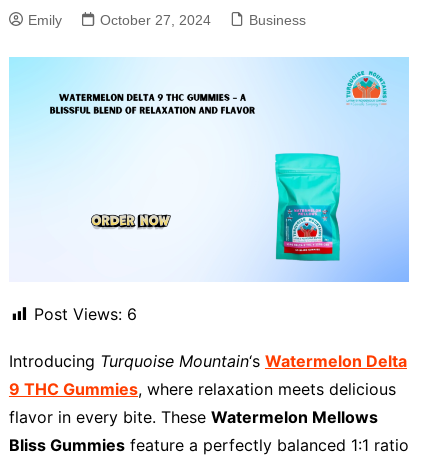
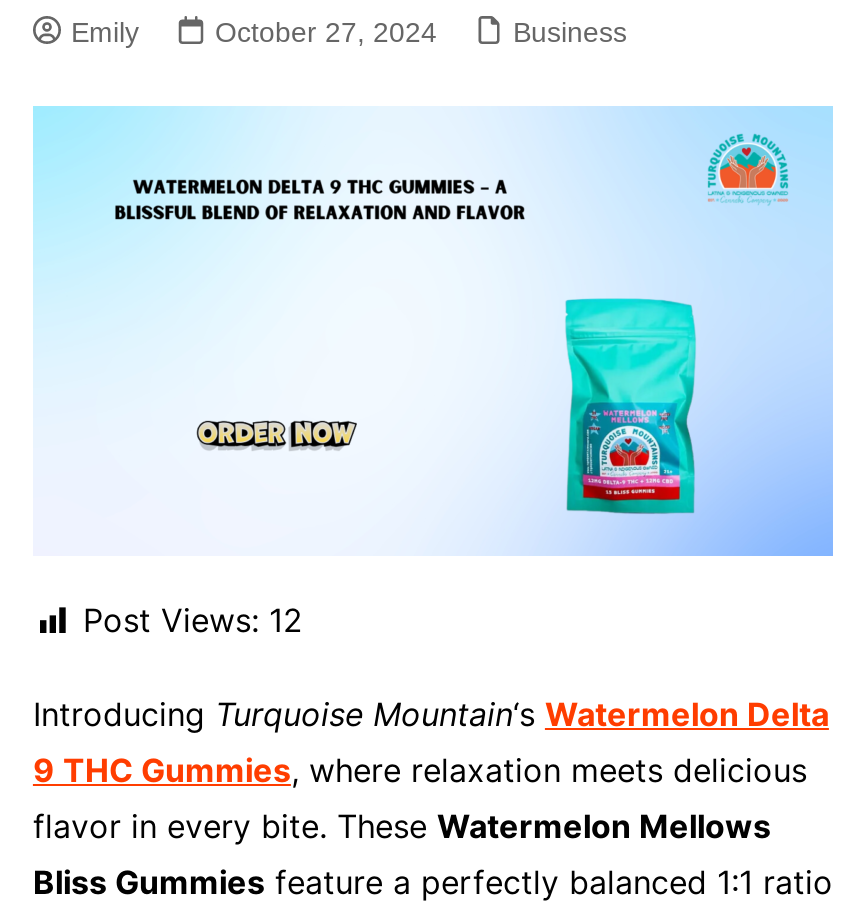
[34,304,137,324] Post Views: 6 -> [83,600,303,640] Post Views: 12

